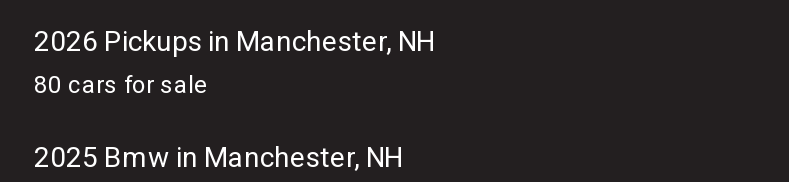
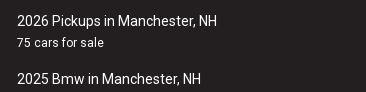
[34,71,208,99] 80 cars for sale -> [17,36,104,50] 75 cars for sale

